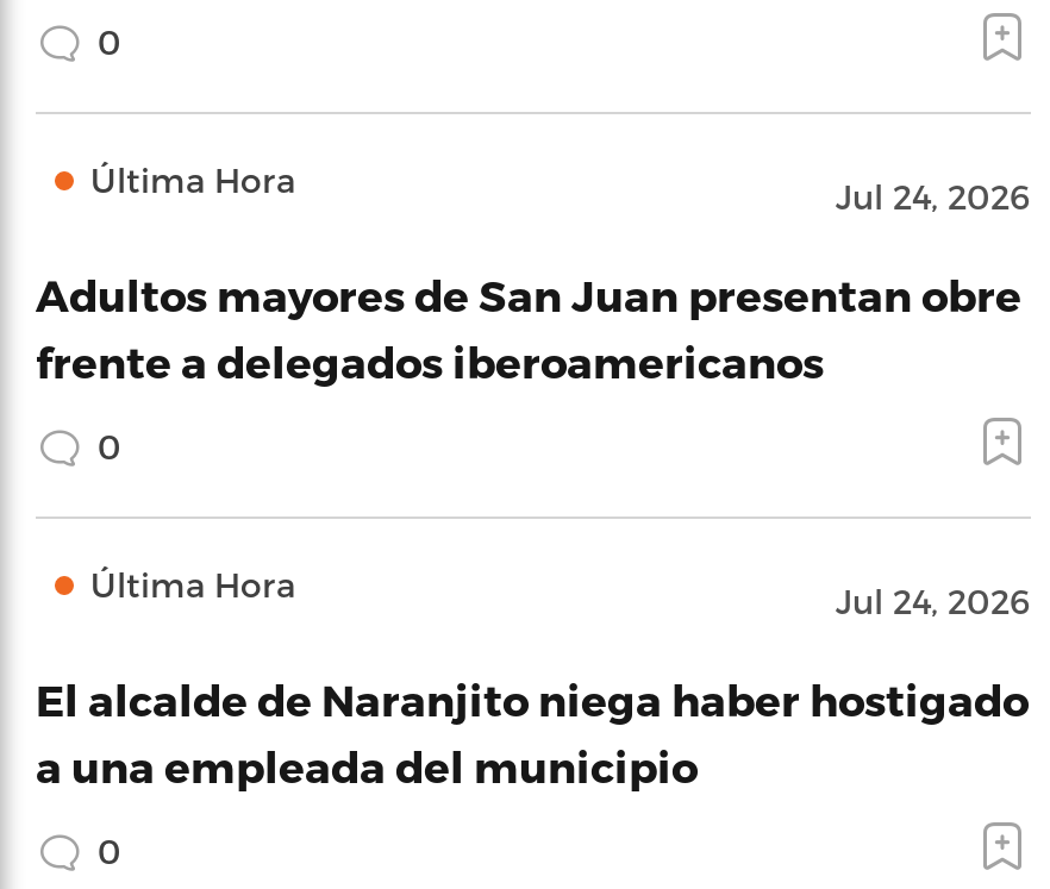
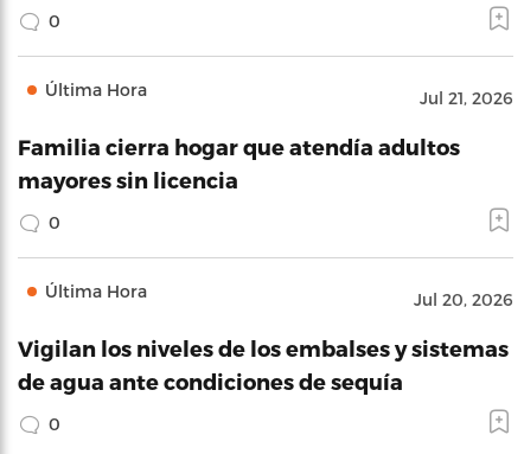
[836,176,1031,217] Jul 24, 2026 -> [420,88,513,108] Jul 21, 2026
[36,269,1021,386] Adultos mayores de San Juan presentan obre | frente a delegados iberoamericanos -> [18,134,460,192] Familia cierra hogar que atendía adultos | mayores sin licencia
[836,581,1031,621] Jul 24, 2026 -> [414,289,513,309] Jul 20, 2026
[36,674,1029,790] El alcalde de Naranjito niega haber hostigado | a una empleada del municipio -> [18,335,509,394] Vigilan los niveles de los embalses y sistemas | de agua ante condiciones de sequía

